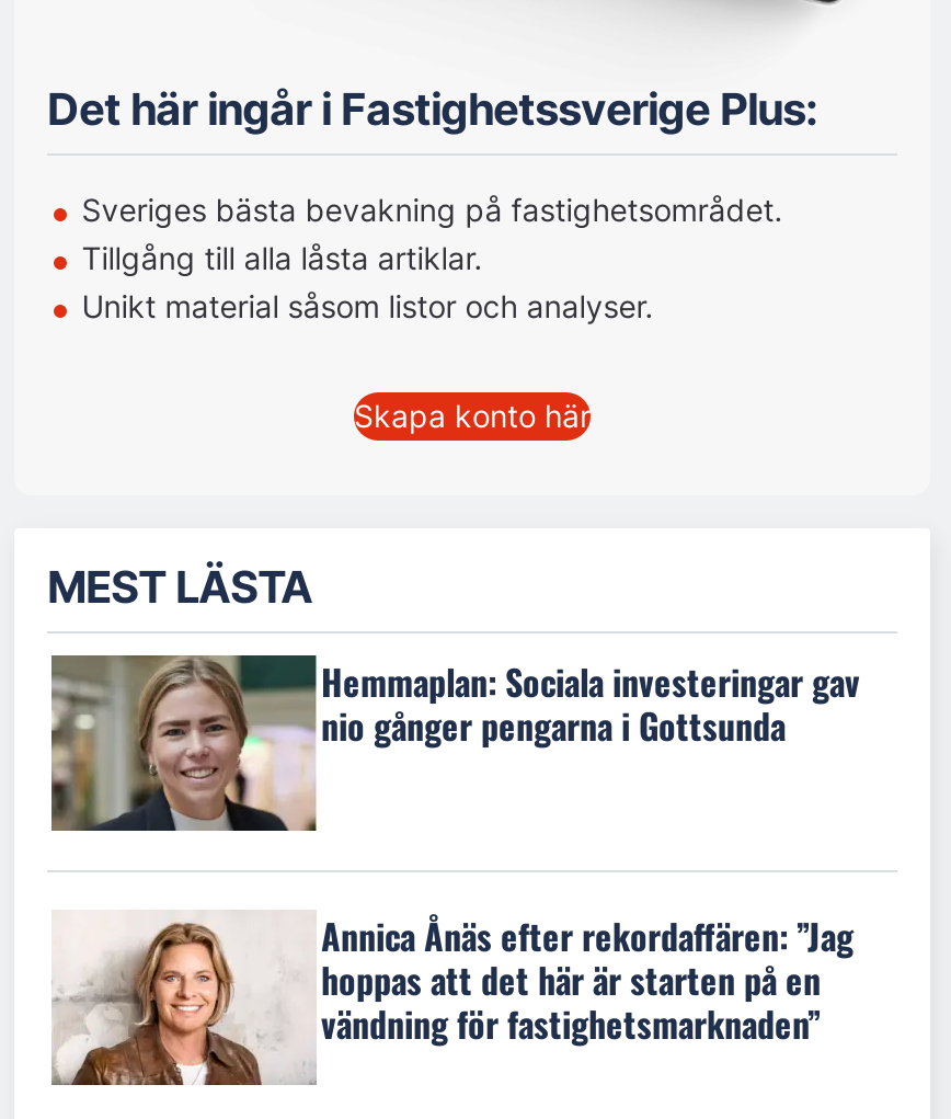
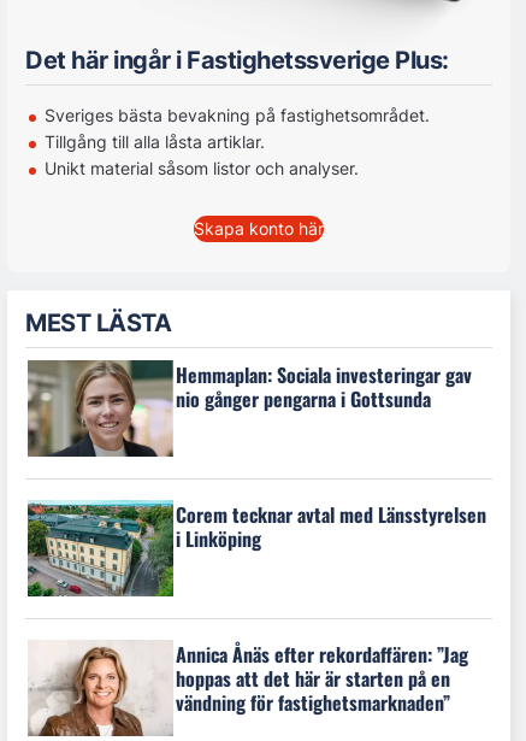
none -> [26,500,486,598] [image] | Corem tecknar avtal med Länsstyrelsen | i Linköping

